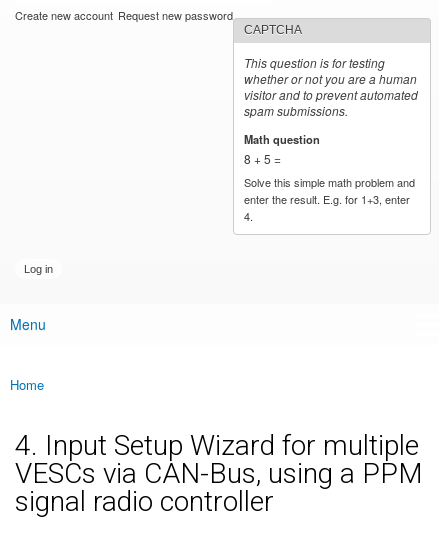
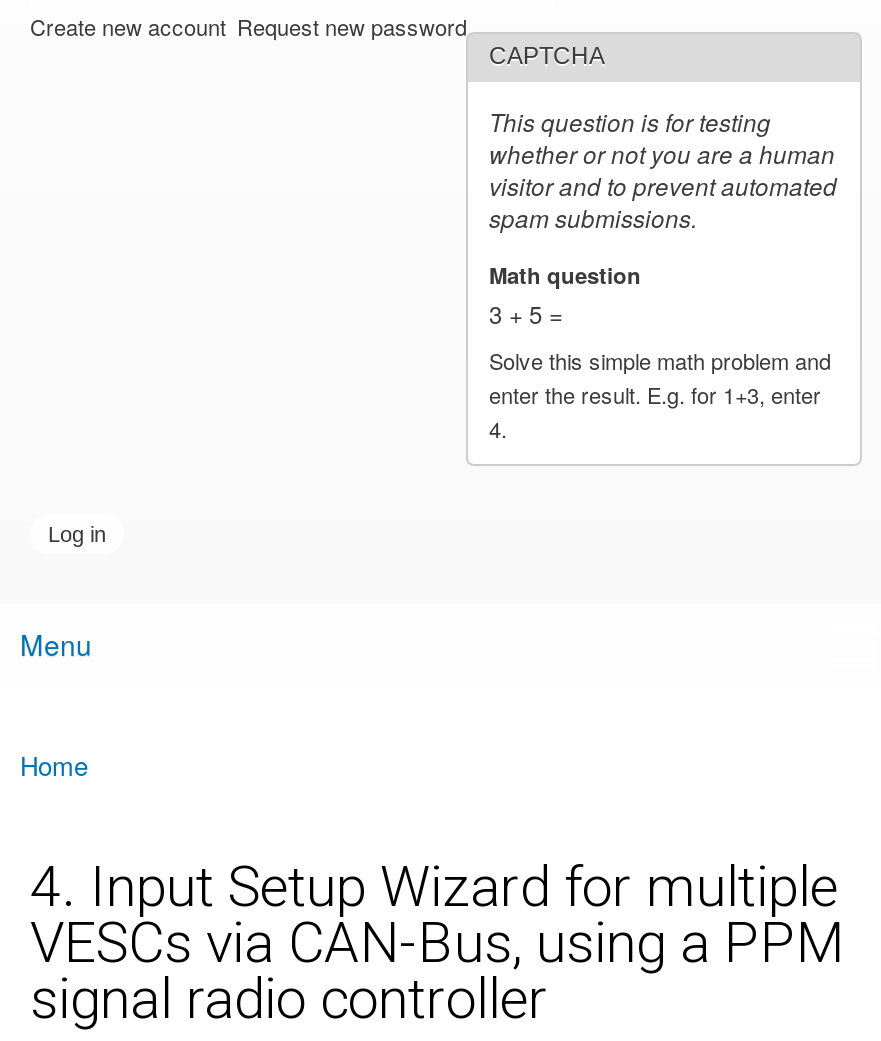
[244,150,284,167] 8 + 5 = -> [489,296,569,330] 3 + 5 =

